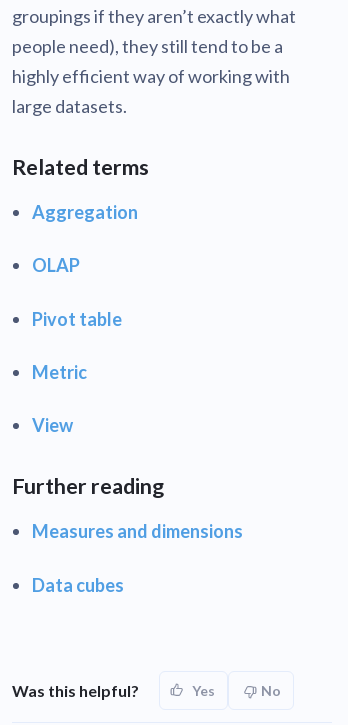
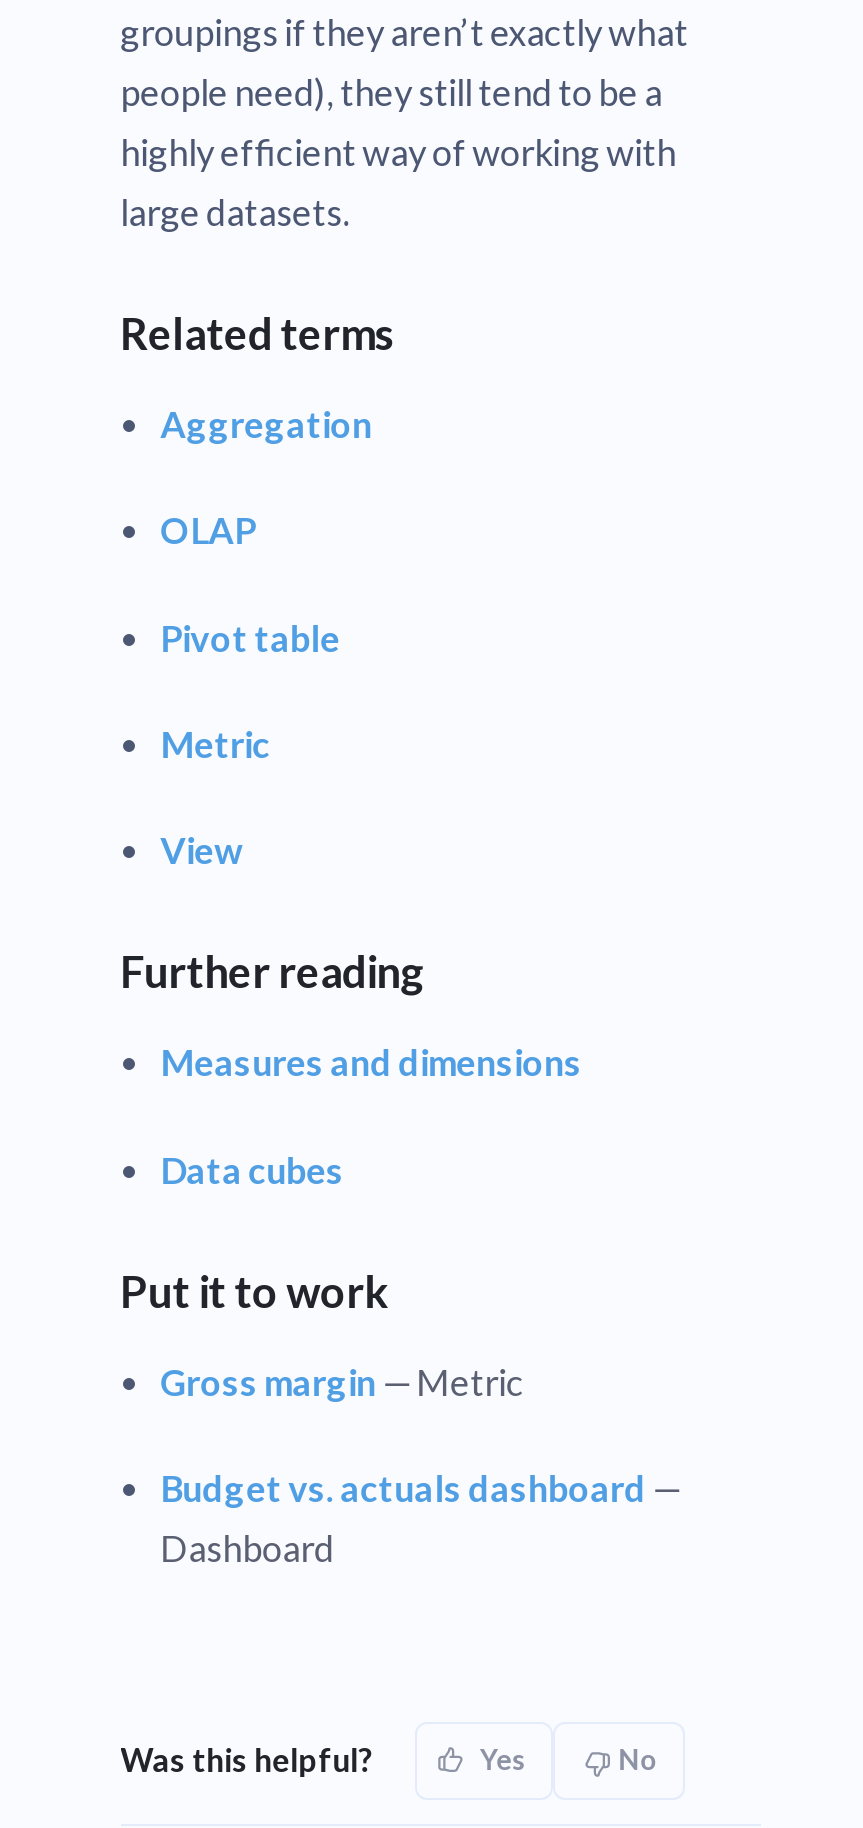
none -> [120,1266,680,1570] Put it to work | Gross margin — Metric | Budget vs. actuals dashboard — | Dashboard

